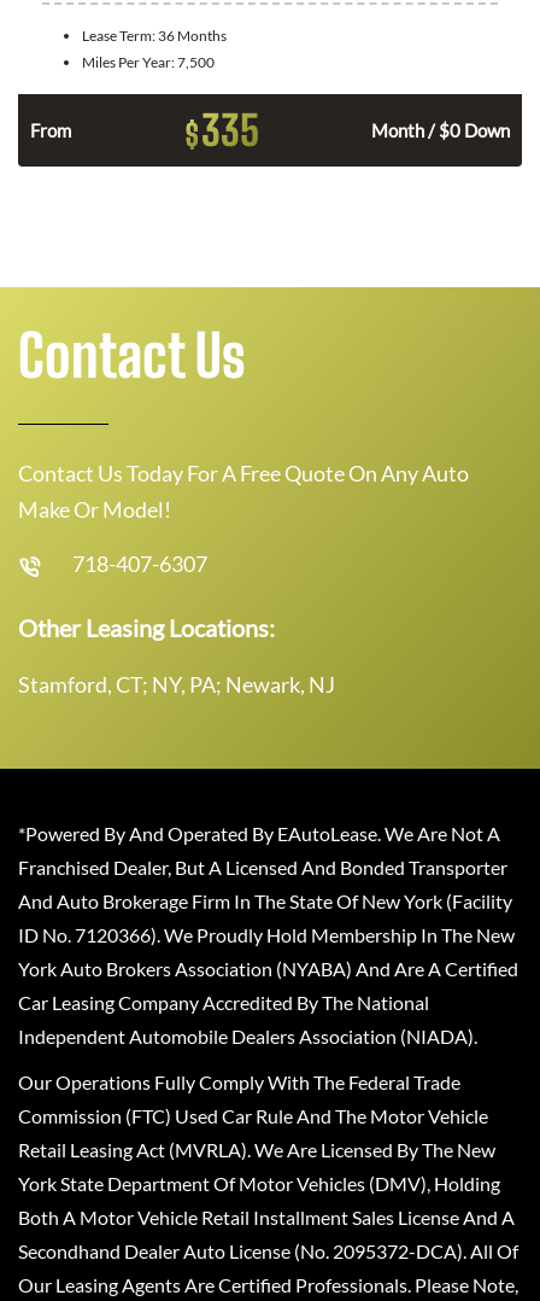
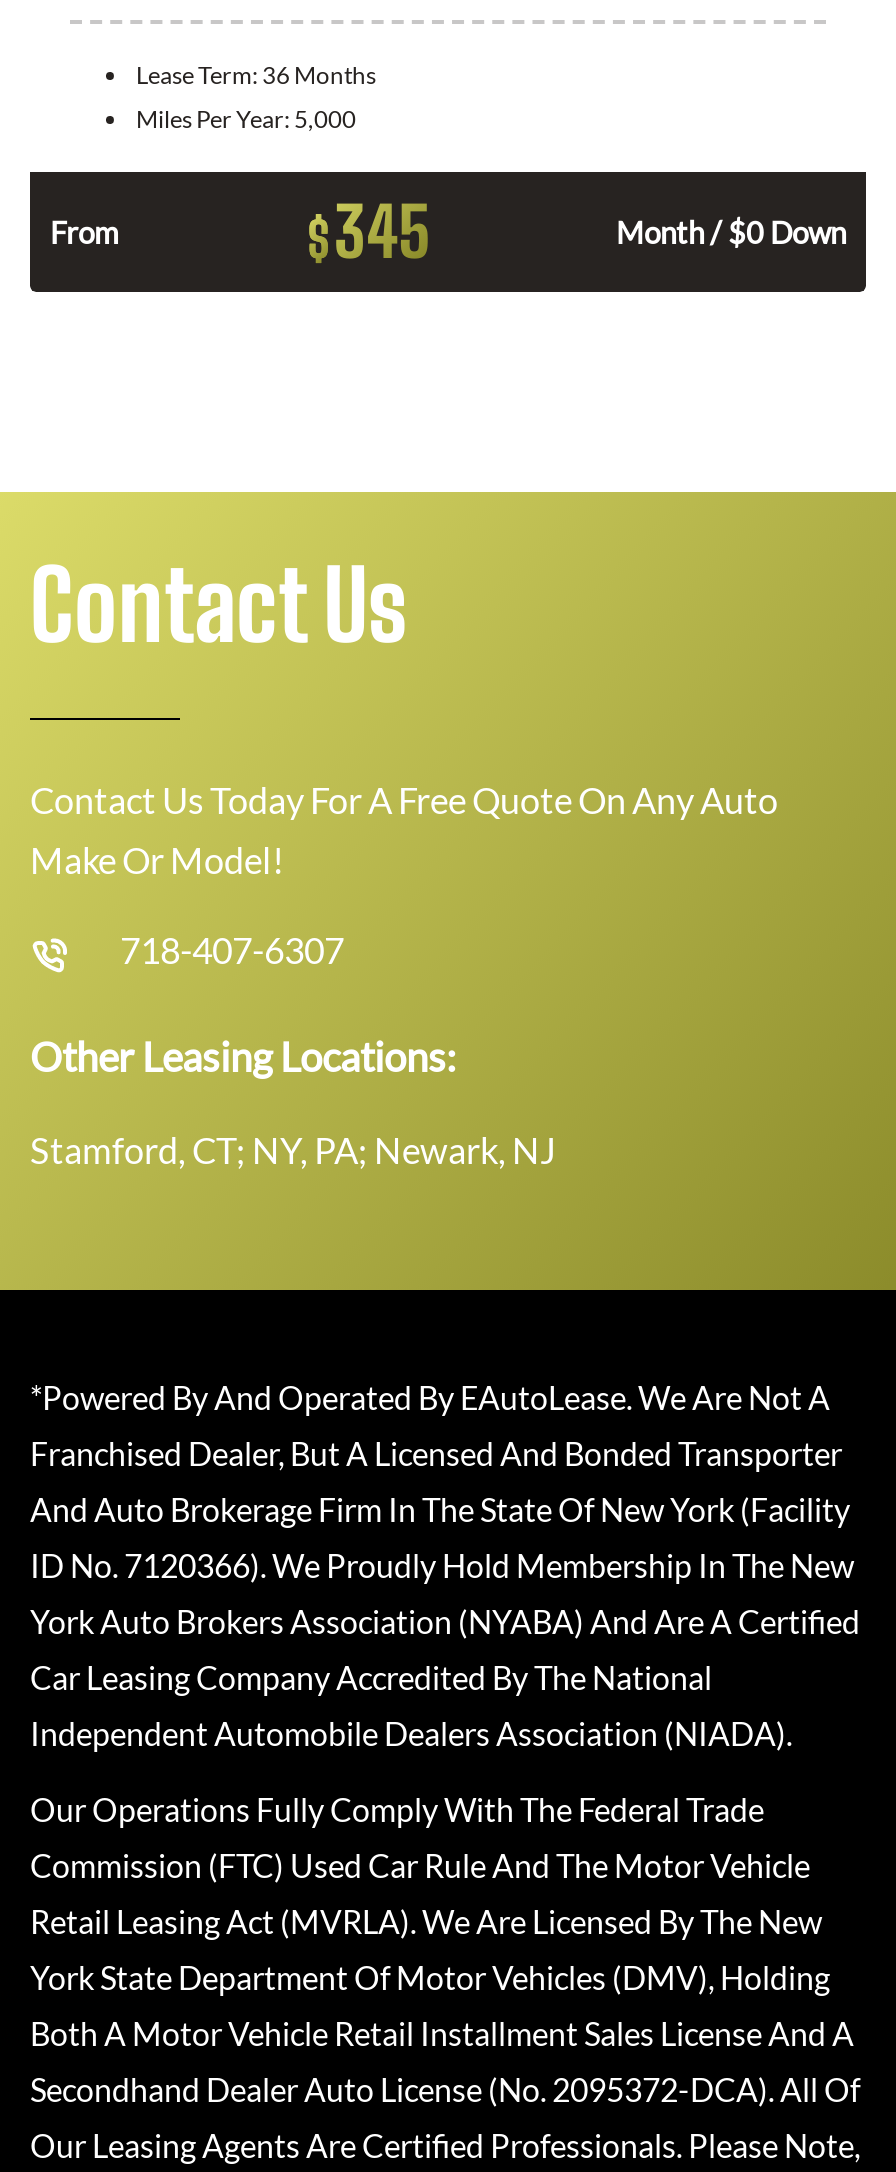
[82,53,215,71] Miles Per Year: 7,500 -> [136,104,356,134] Miles Per Year: 5,000
[186,106,259,154] $ 335 -> [308,192,430,272] $ 345

